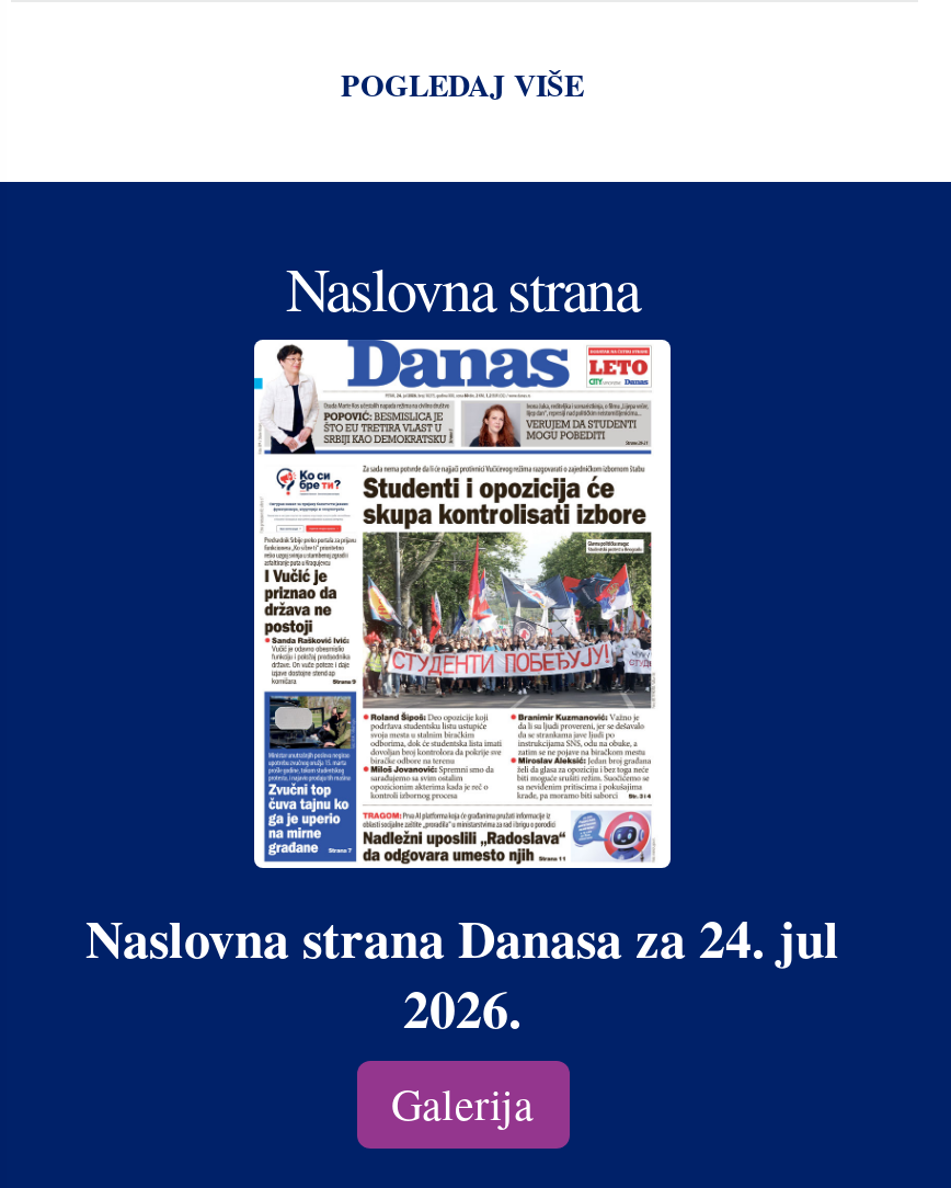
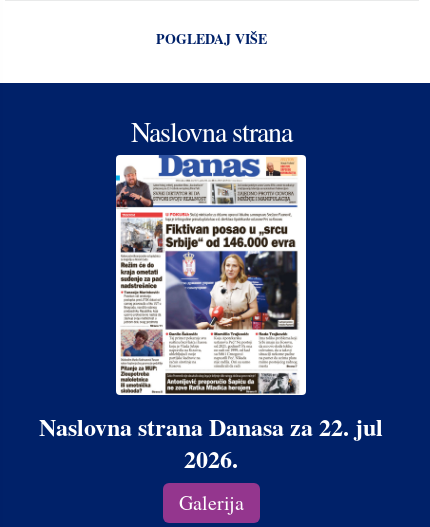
[85,344,839,976] [image] | Naslovna strana Danasa za 24. jul -> [39,156,383,444] [image] | Naslovna strana Danasa za 22. jul

